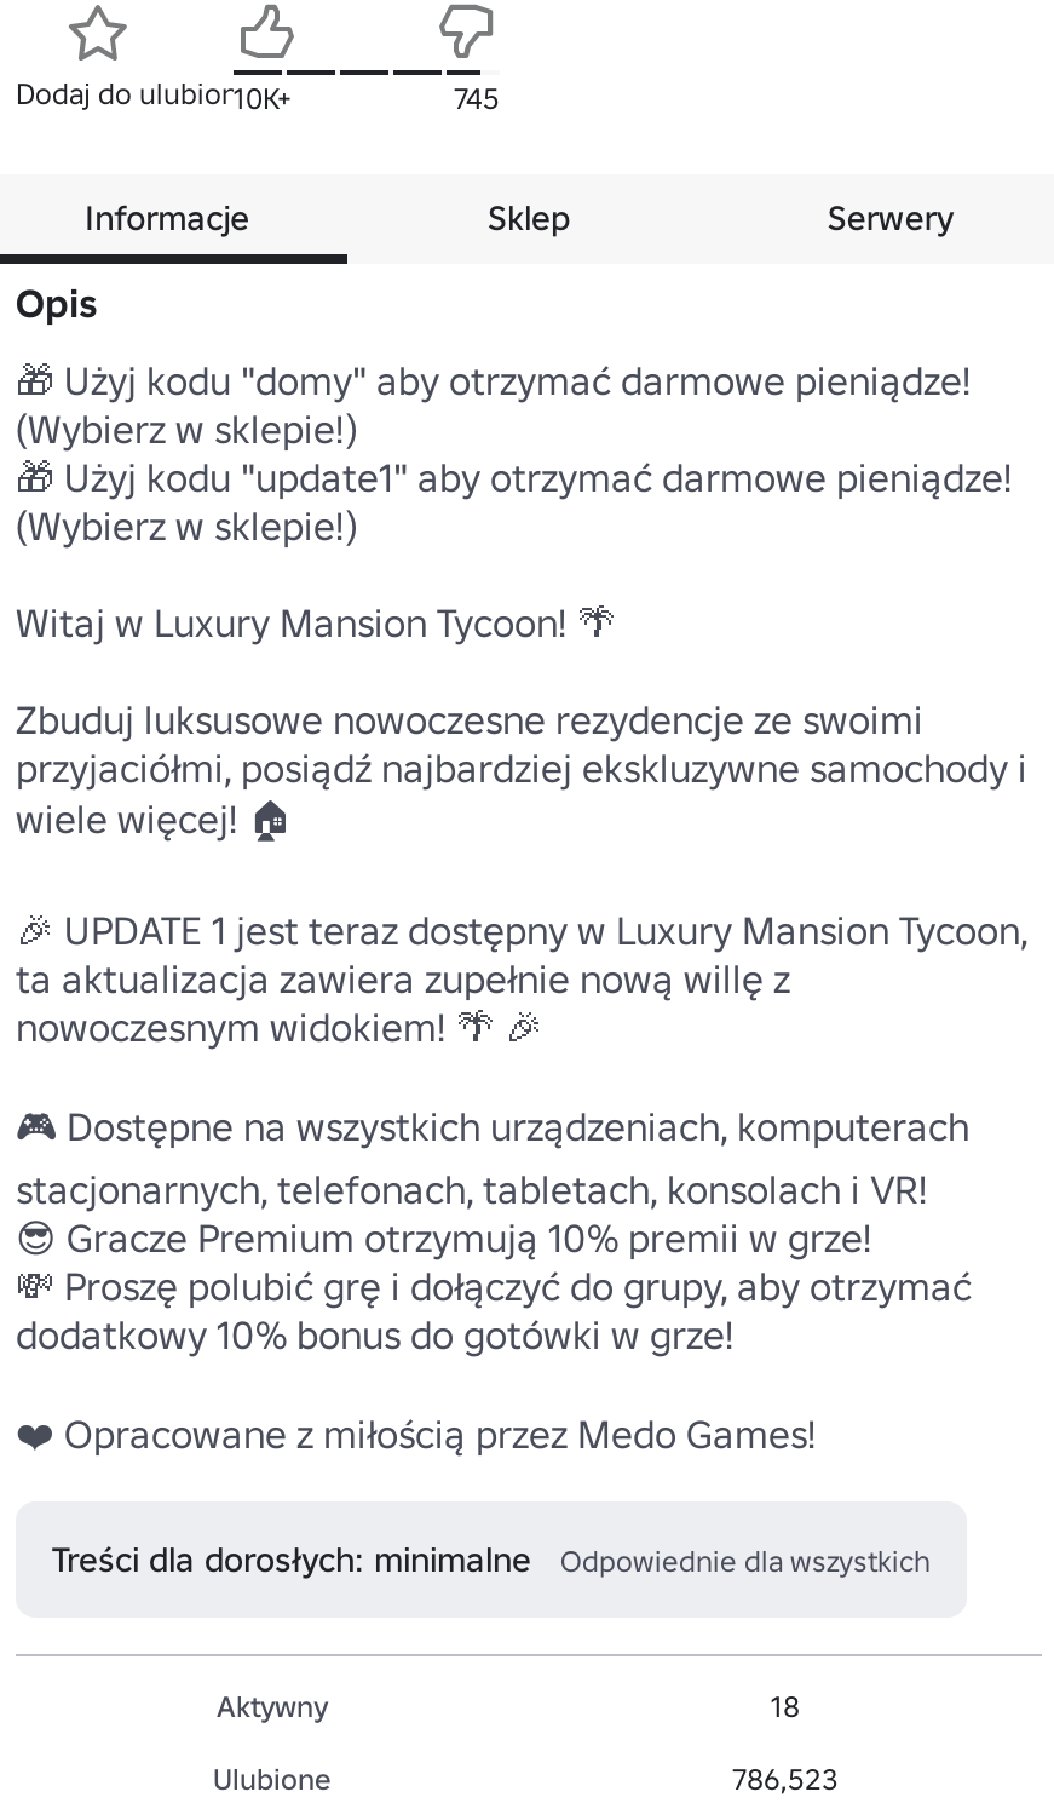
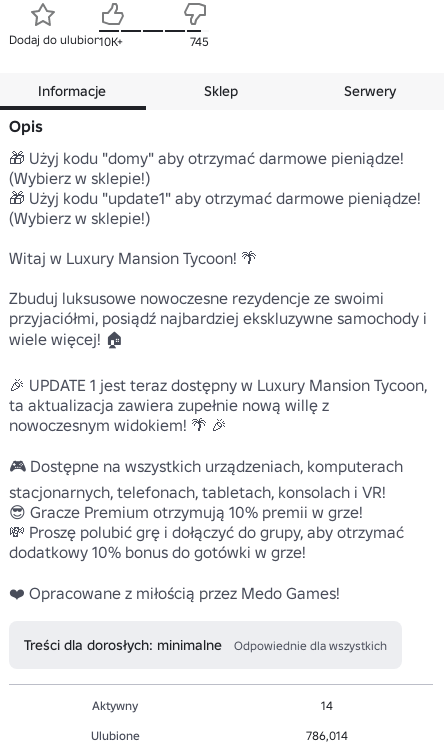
[771,1687,800,1723] 18 -> [321,697,333,712] 14
[732,1759,839,1796] 786,523 -> [306,727,348,742] 786,014

